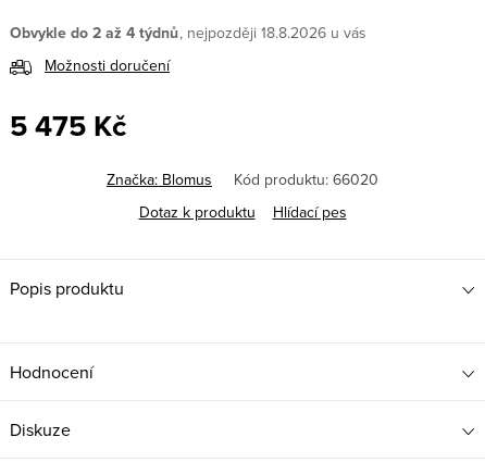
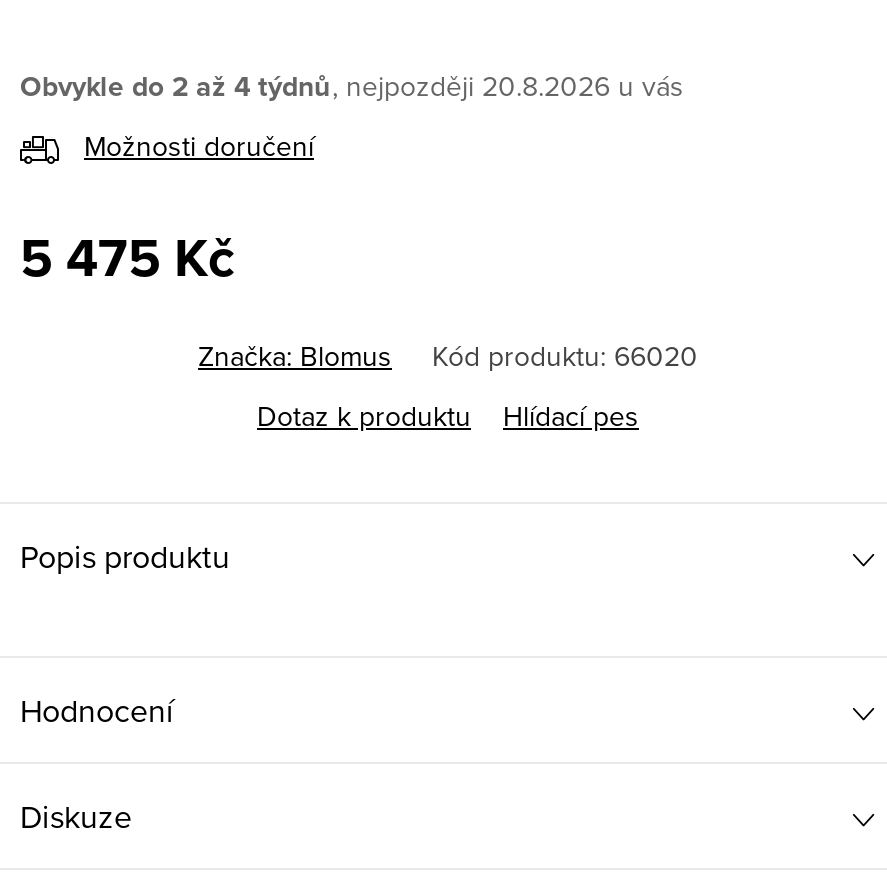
[257,22,331,44] 18.8.2026 -> [474,66,618,106] 20.8.2026

